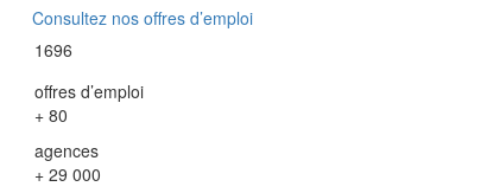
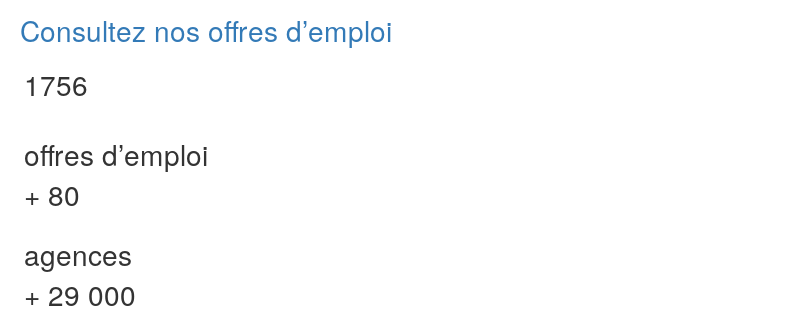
[34,38,72,62] 1696 -> [24,64,88,104] 1756

